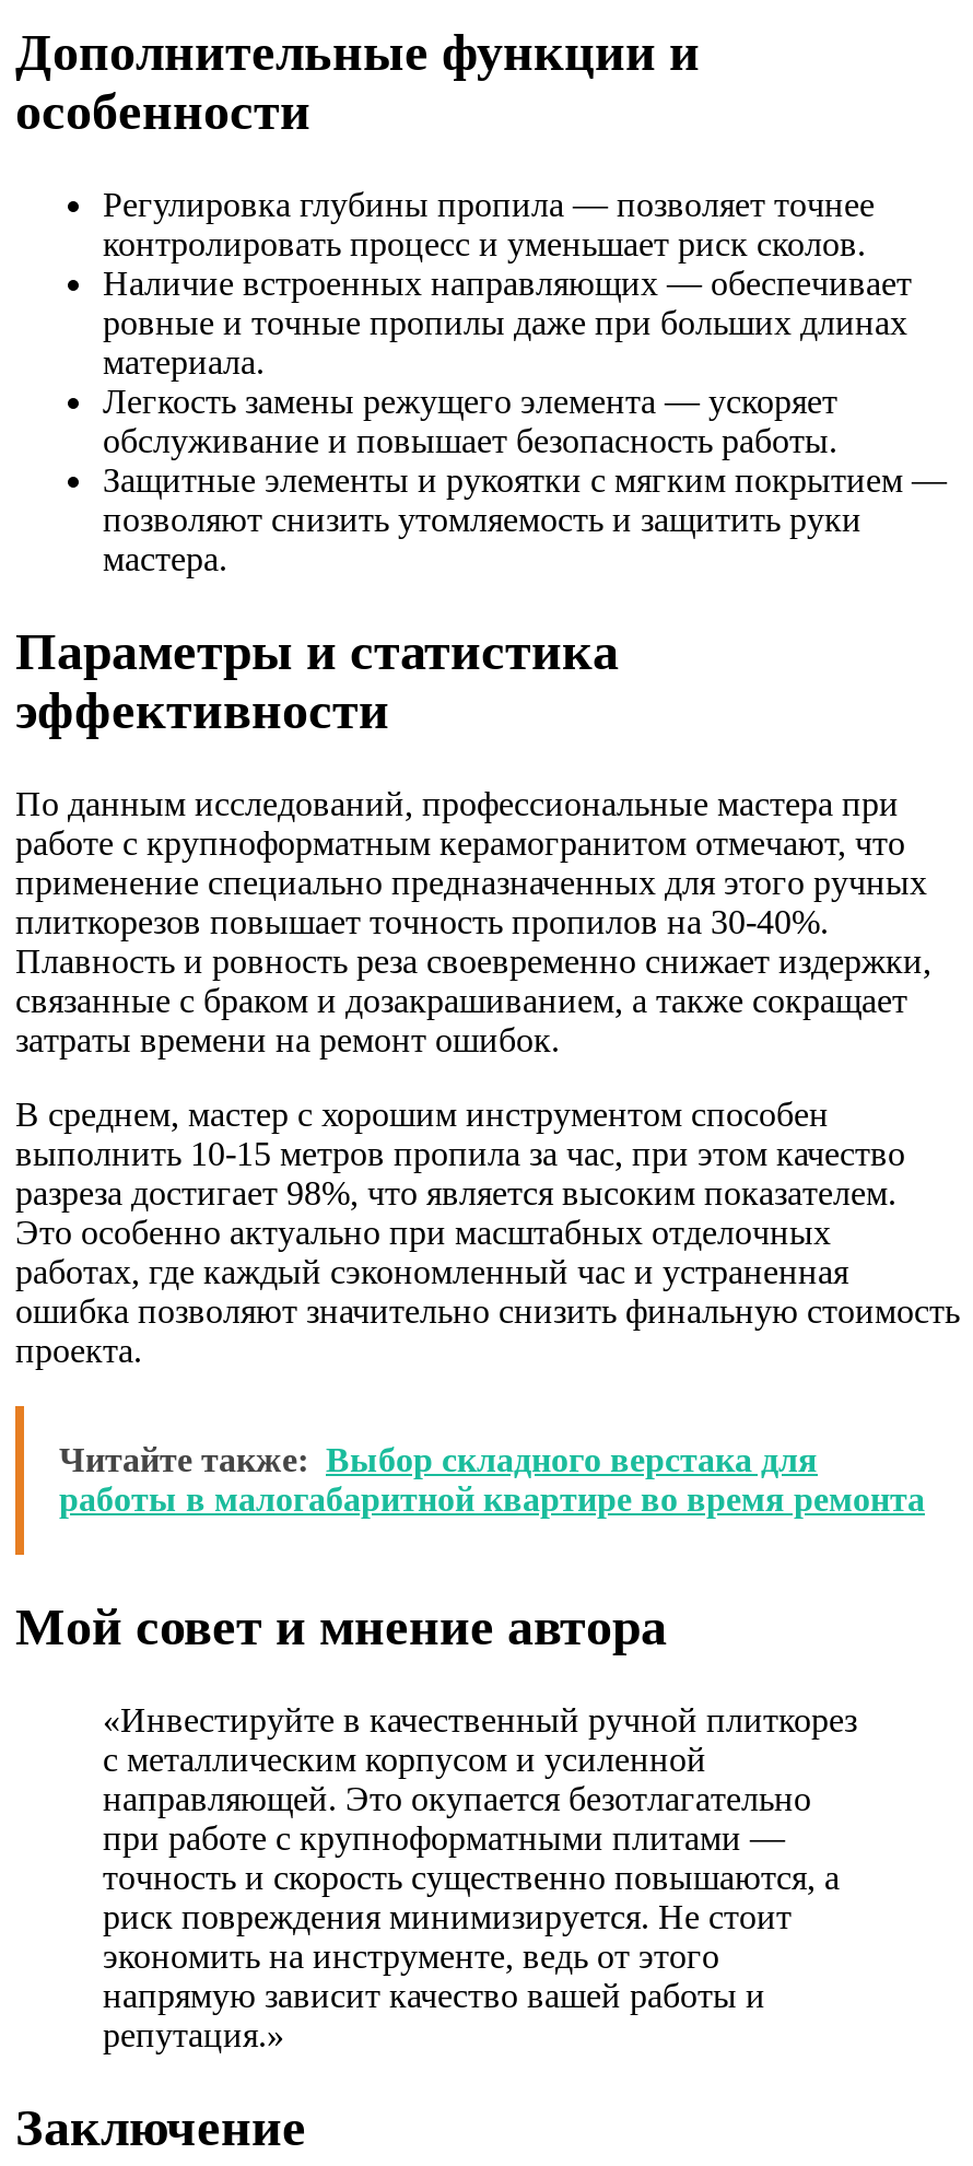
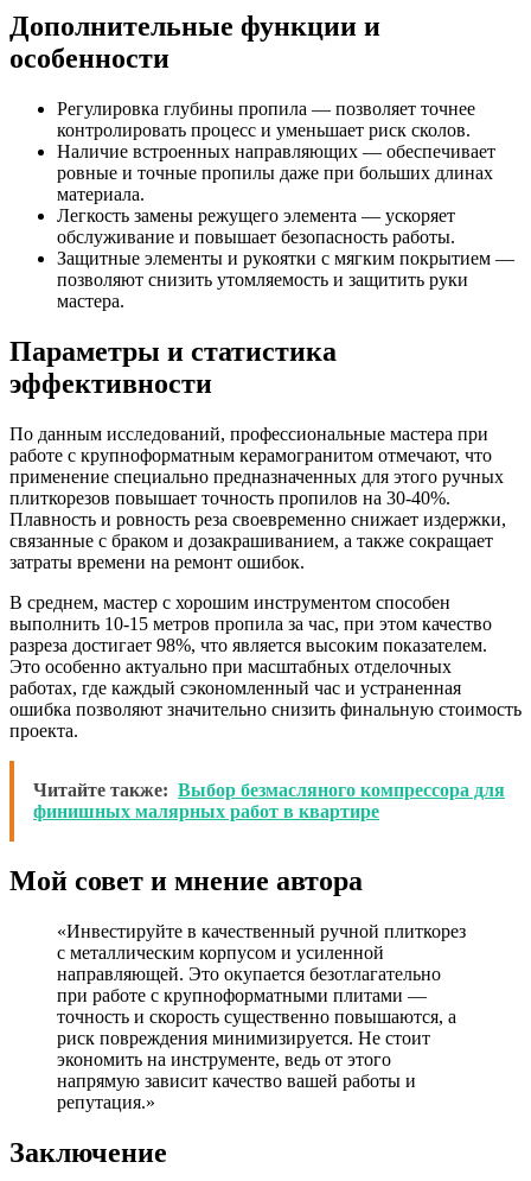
[59,1441,925,1518] Читайте также: Выбор складного верстака для | работы в малогабаритной квартире во время ремонта -> [33,780,505,821] Читайте также: Выбор безмасляного компрессора для | финишных малярных работ в квартире

